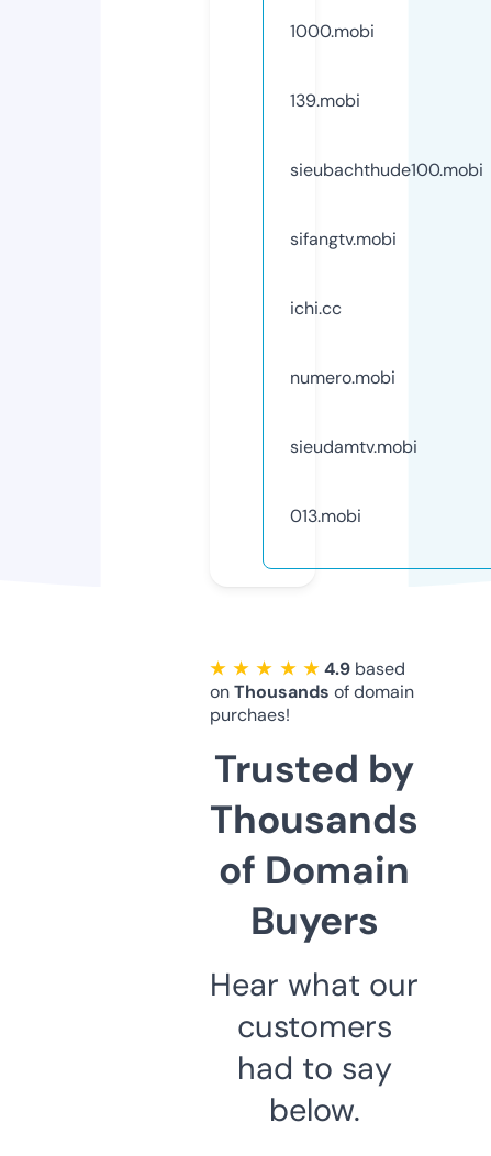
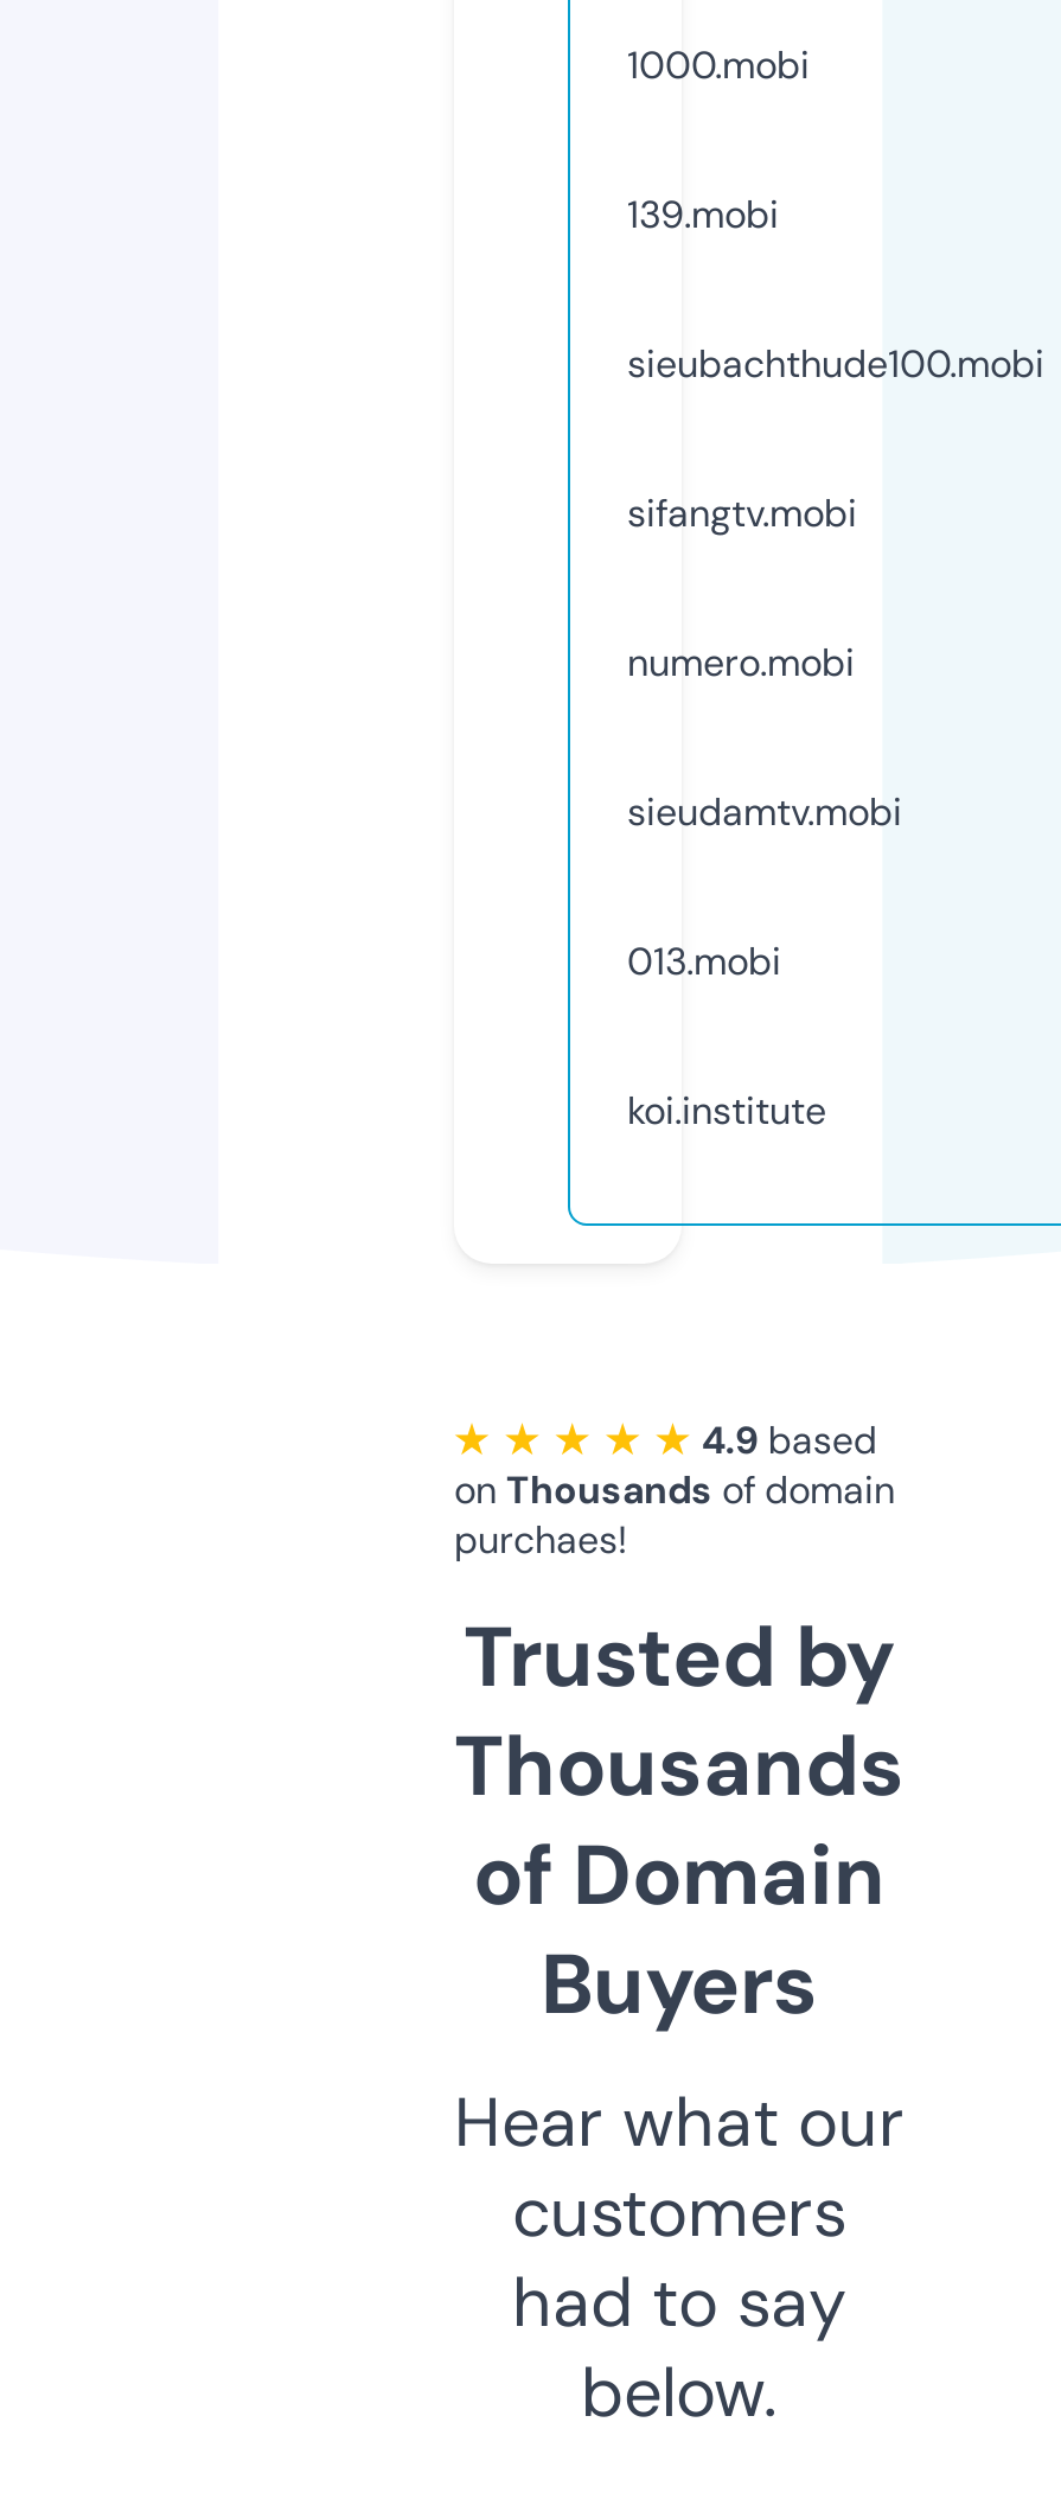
[290,296,342,320] ichi.cc -> none
moved [290,366,417,527] -> [627,637,902,986]: numero.mobi | sieudamtv.mobi | 013.mobi
none -> [627,1085,826,1135] koi.institute

